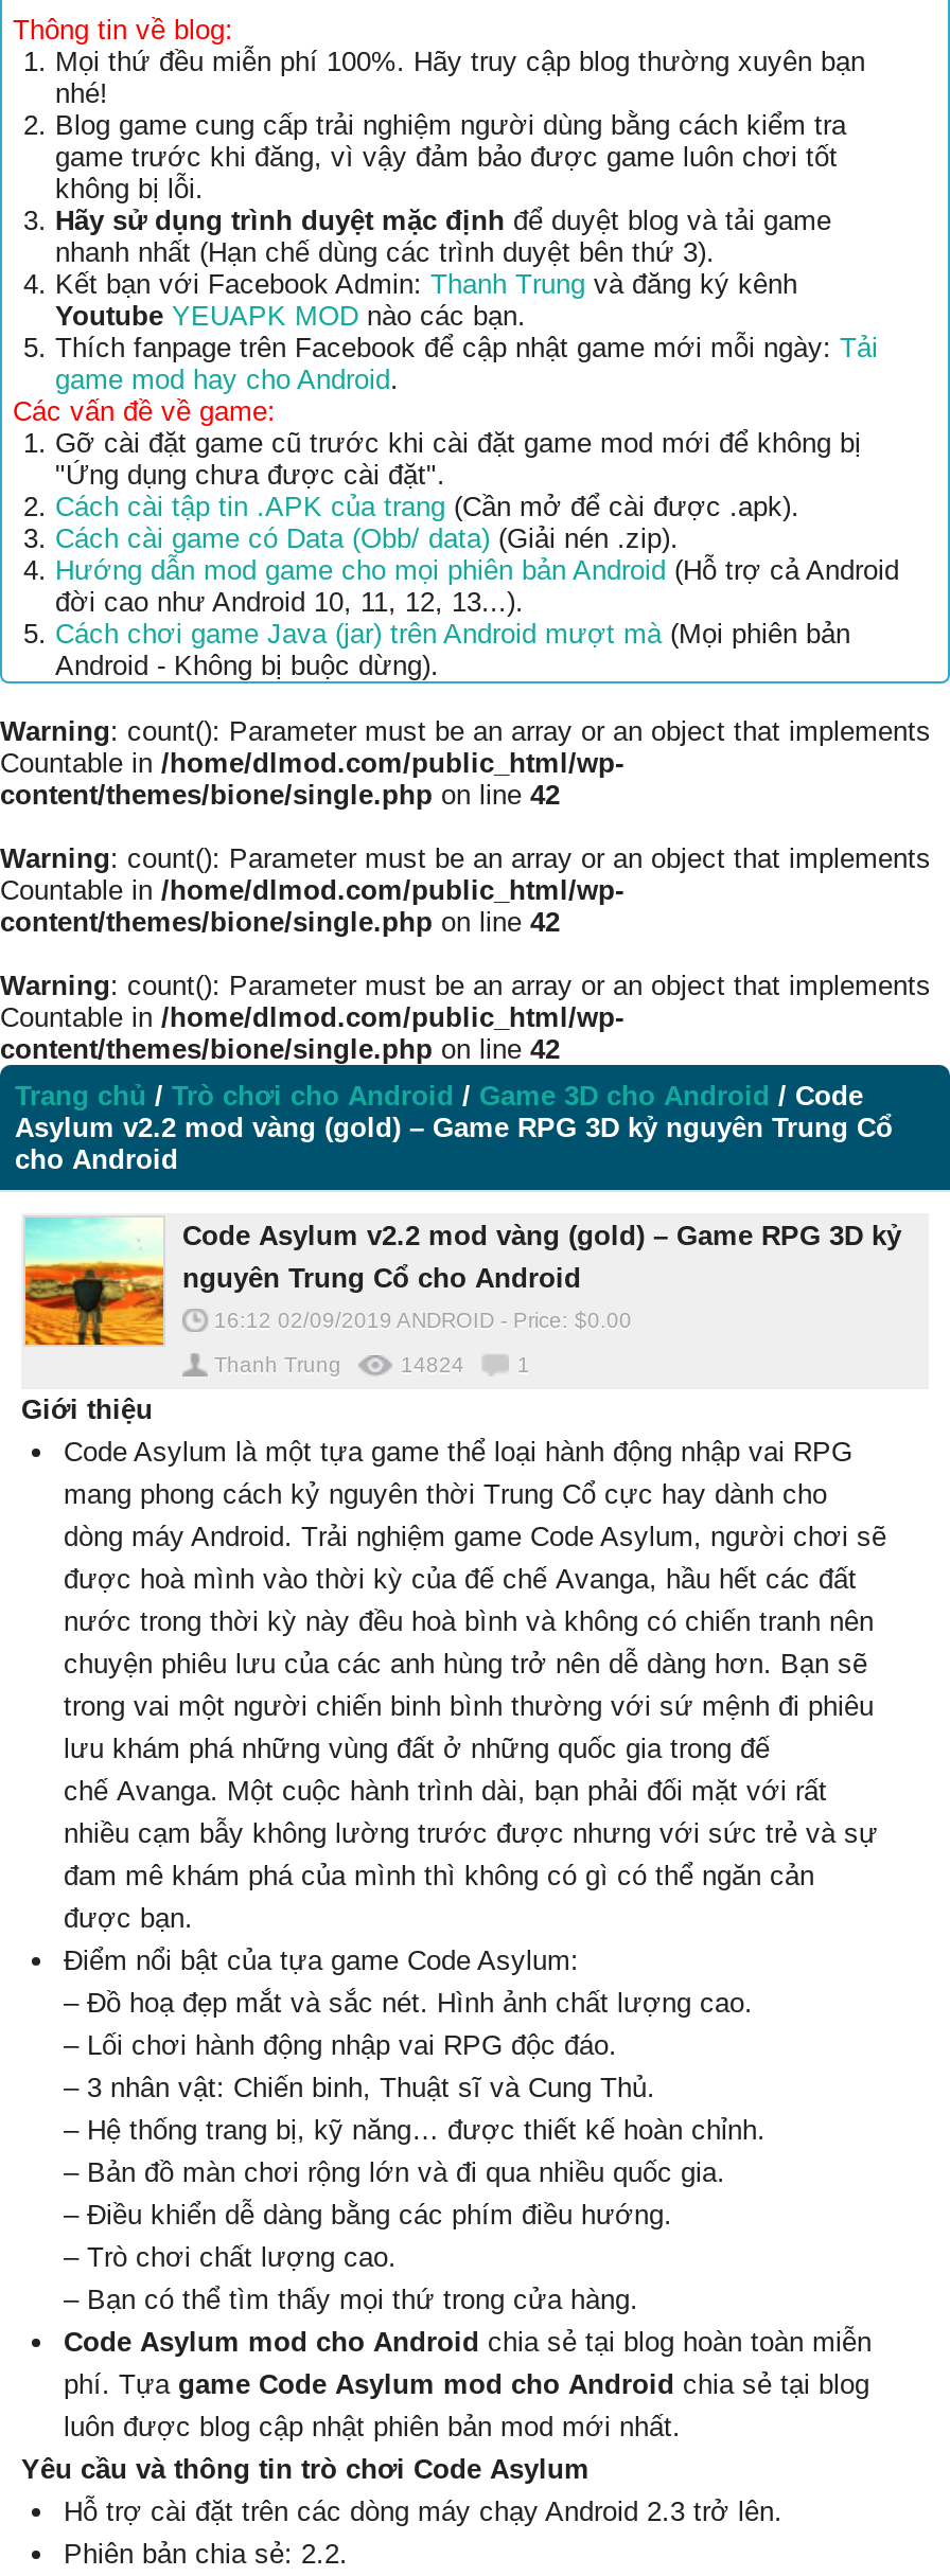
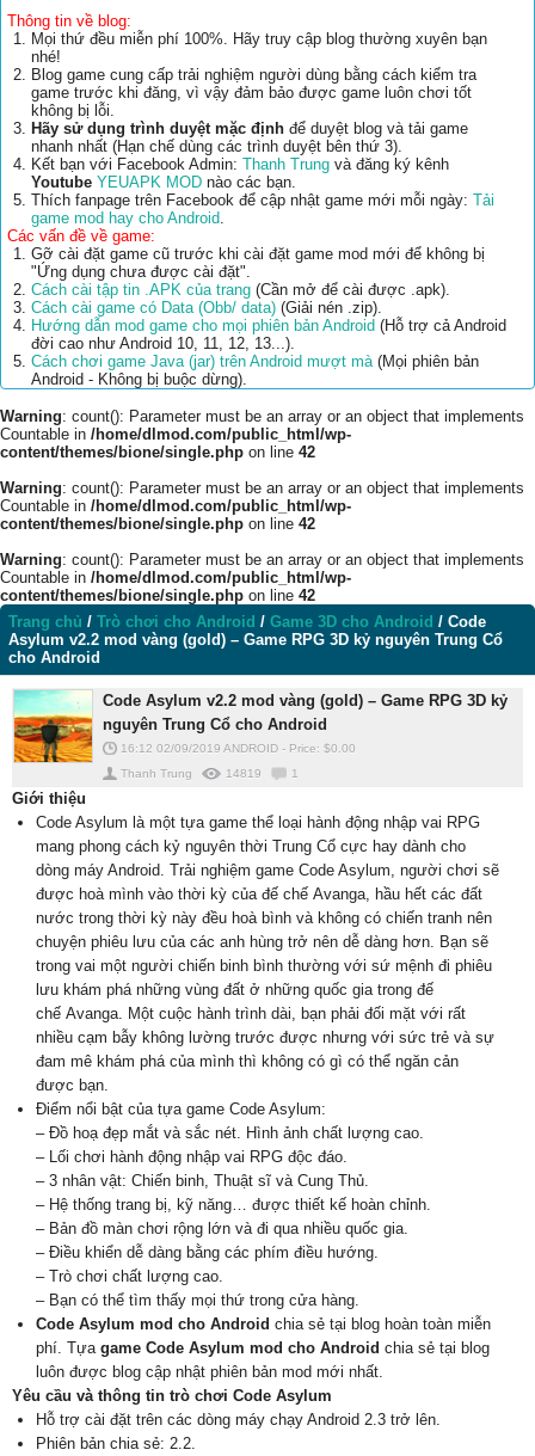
[401,1353,464,1376] 14824 -> [226,767,262,780] 14819

